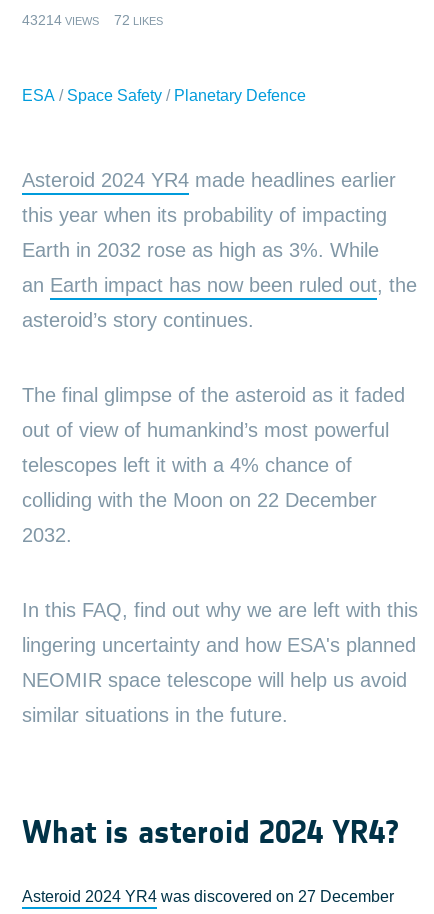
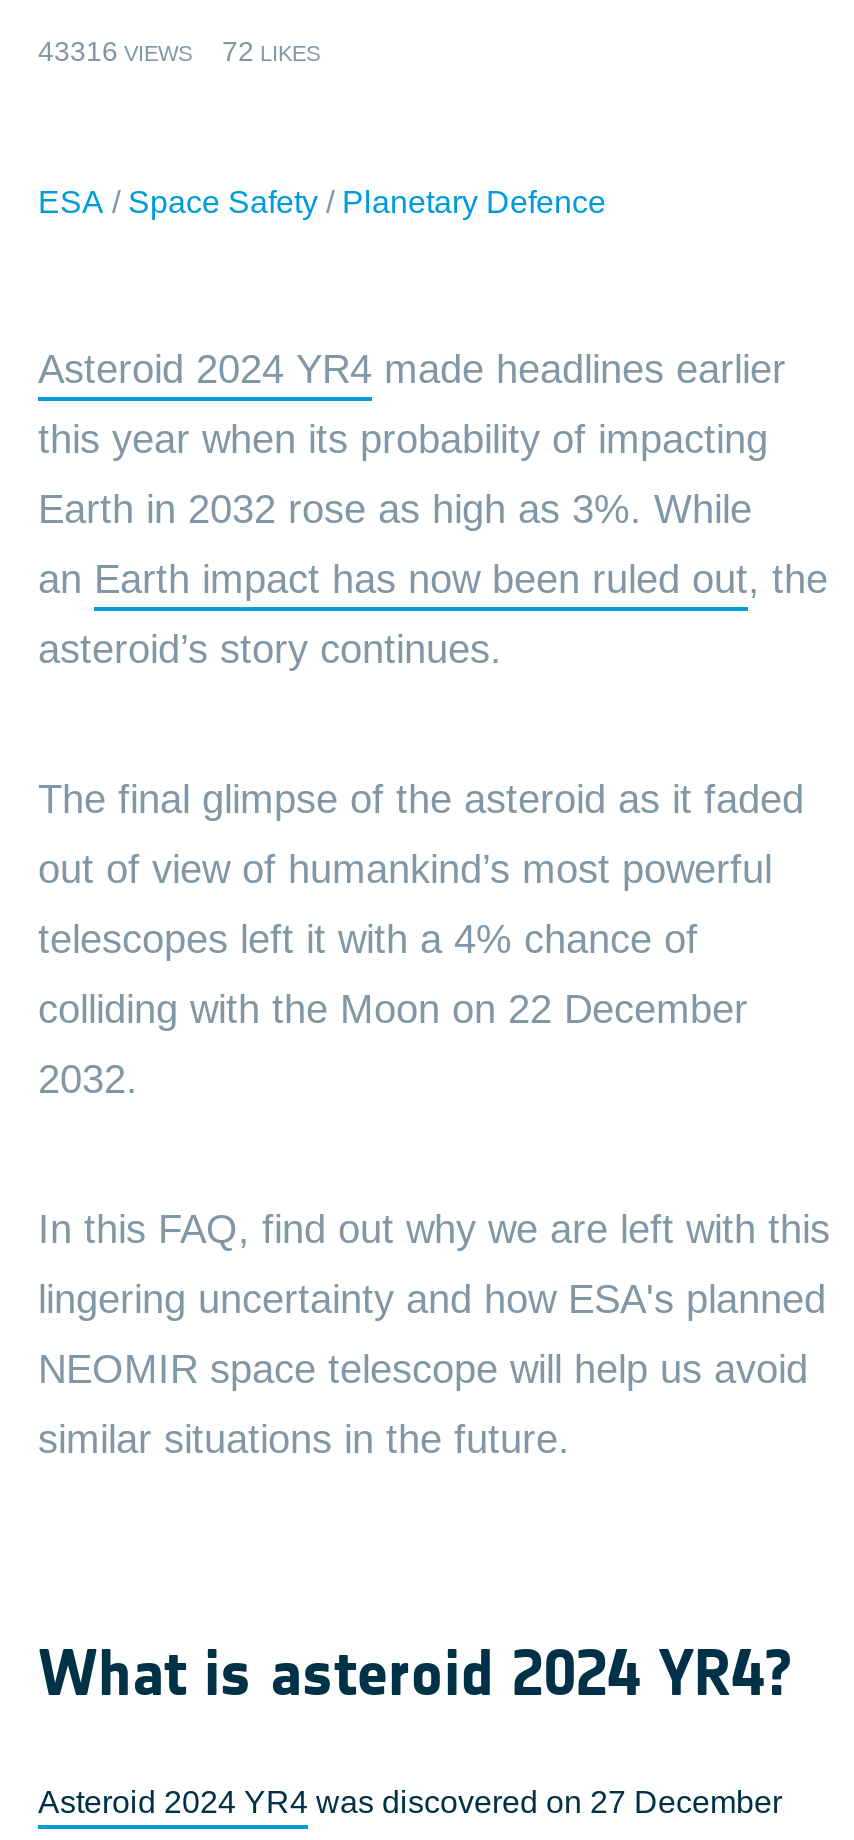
[22,12,163,28] 43214 VIEWS 72 LIKES -> [38,35,320,67] 43316 VIEWS 72 LIKES

